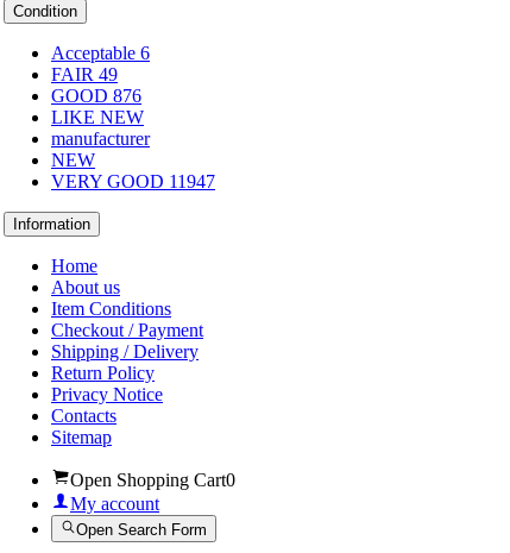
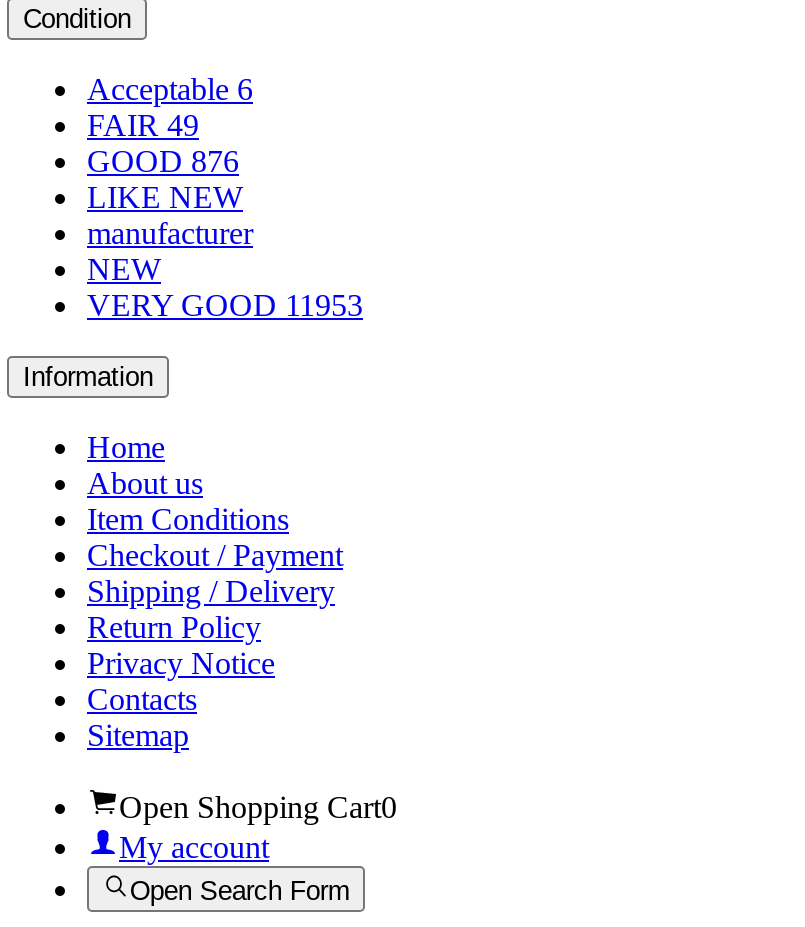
[51,172,215,192] VERY GOOD 11947 -> [87,289,363,323] VERY GOOD 11953

